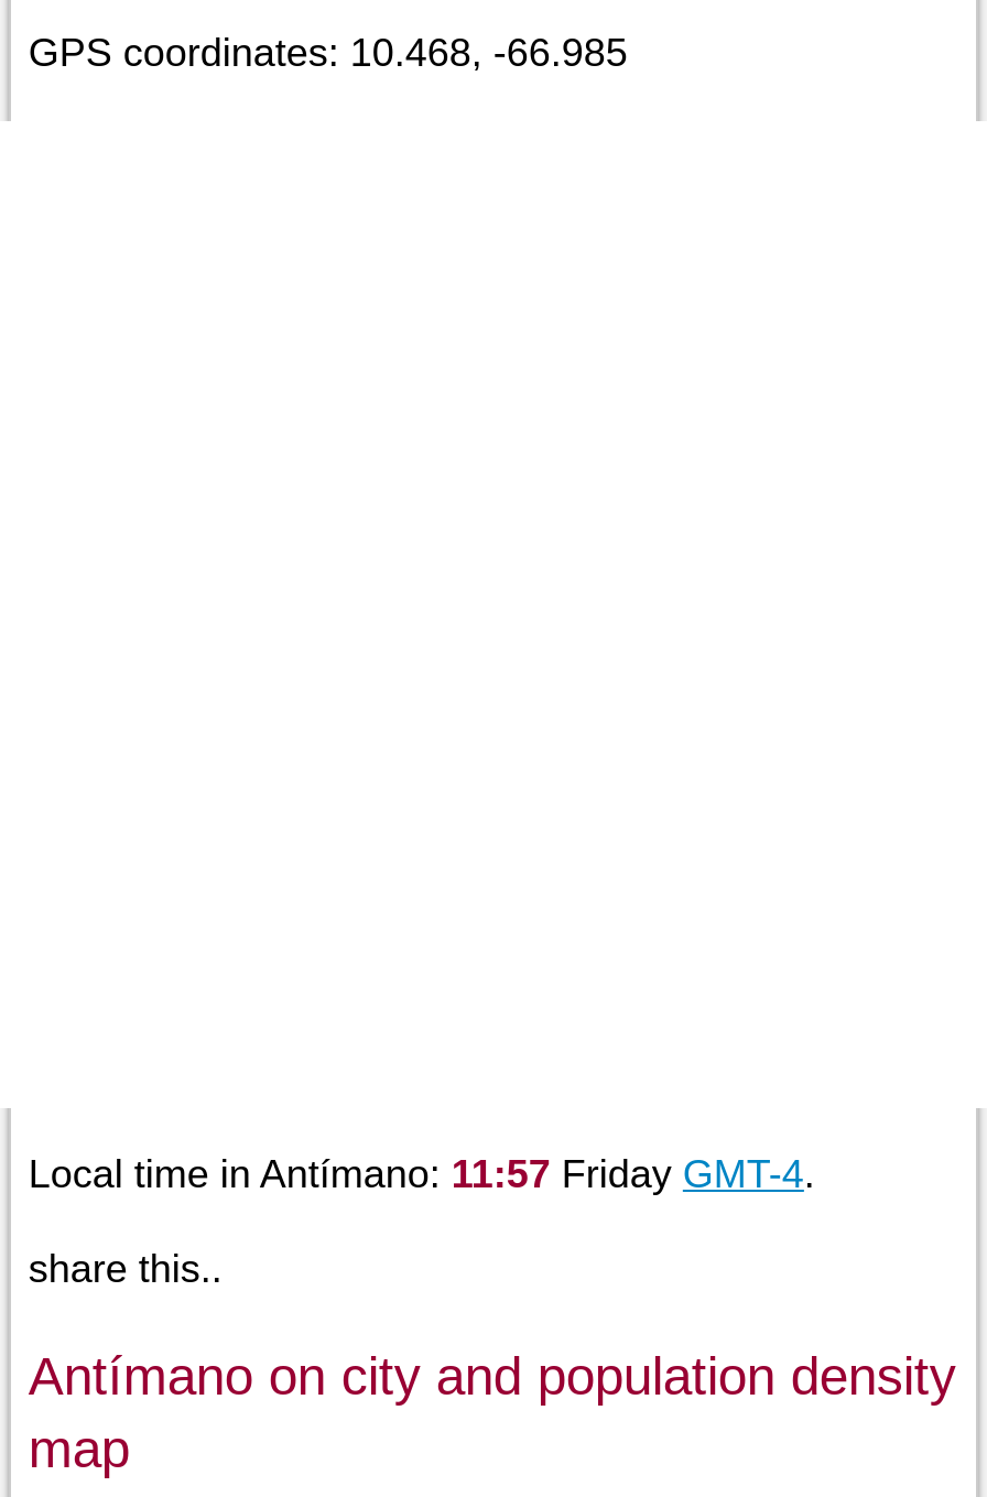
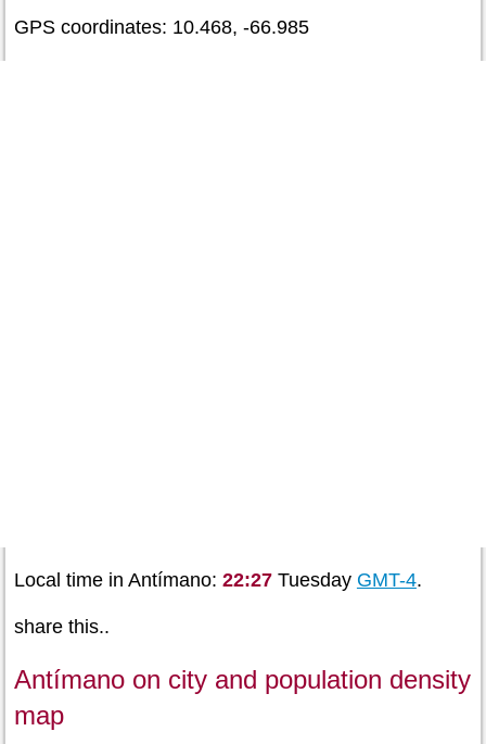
[28,1151,815,1195] Local time in Antímano: 11:57 Friday GMT-4. -> [14,569,422,590] Local time in Antímano: 22:27 Tuesday GMT-4.

